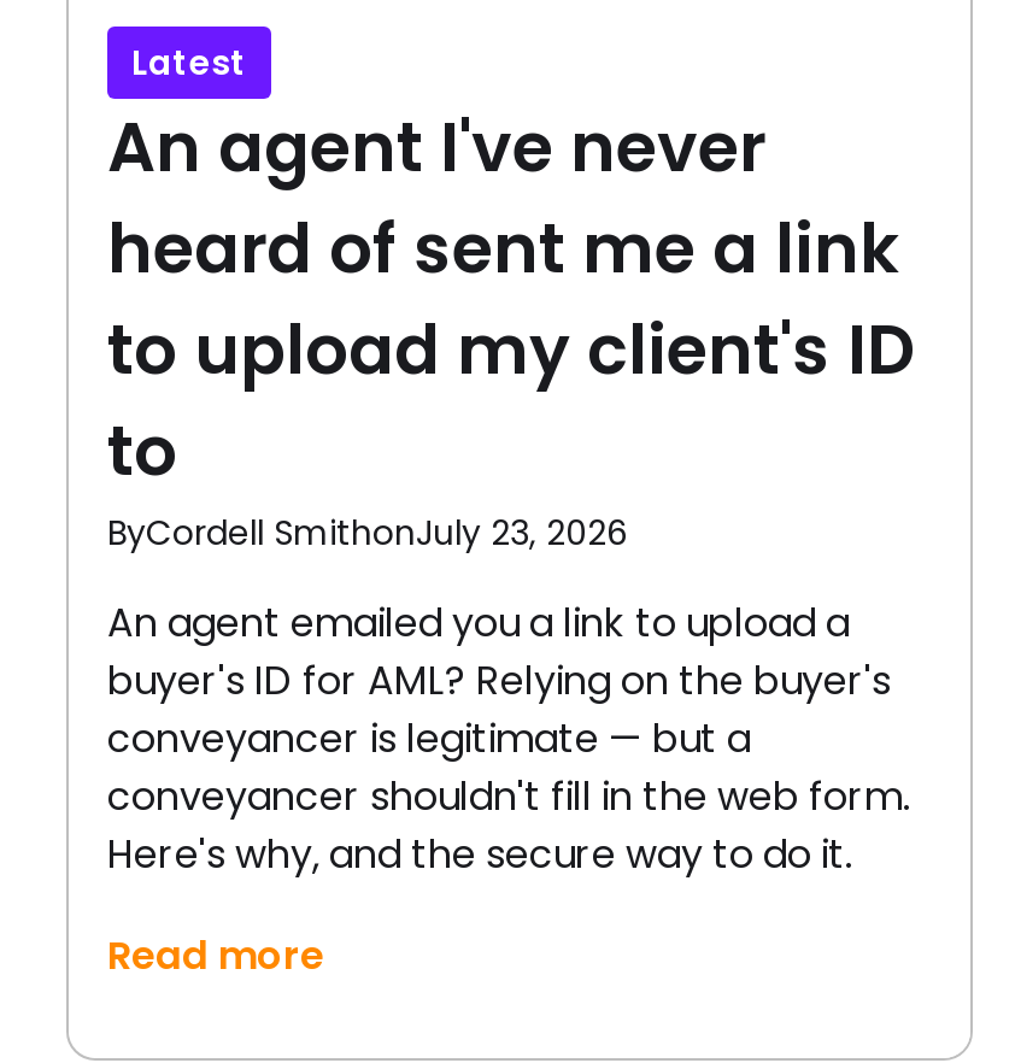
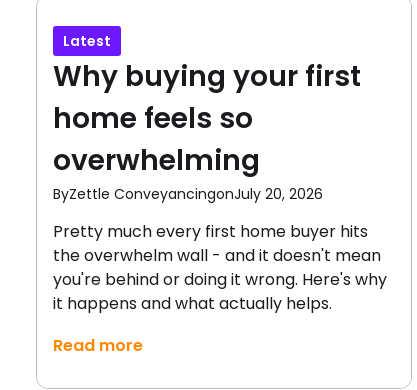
[107,101,915,557] An agent I've never | heard of sent me a link | to upload my client's ID | to | ByCordell SmithonJuly 23, 2026 -> [53,57,361,204] Why buying your first | home feels so | overwhelming | ByZettle ConveyancingonJuly 20, 2026
[107,595,910,882] An agent emailed you a link to upload a | buyer's ID for AML? Relying on the buyer's | conveyancer is legitimate — but a | conveyancer shouldn't fill in the web form. | Here's why, and the secure way to do it. -> [53,220,387,315] Pretty much every first home buyer hits | the overwhelm wall - and it doesn't mean | you're behind or doing it wrong. Here's why | it happens and what actually helps.

